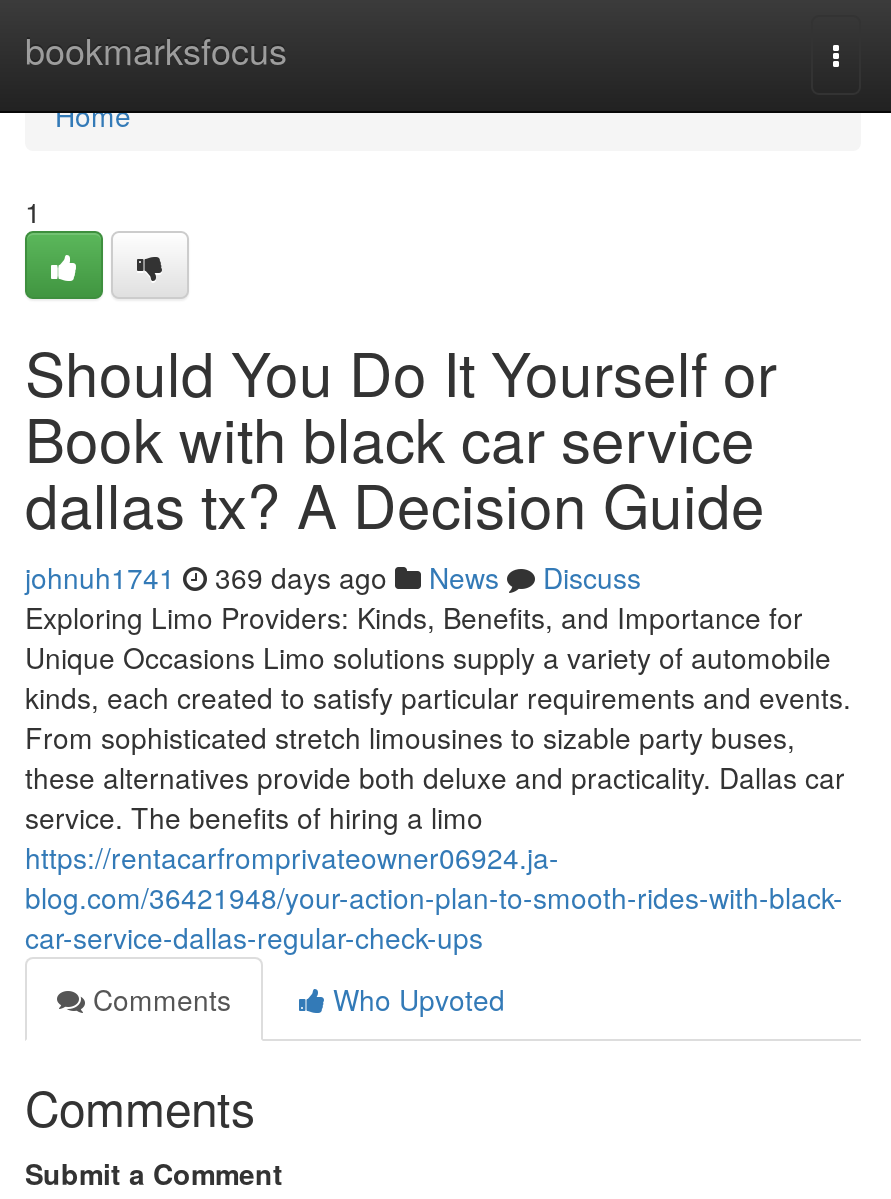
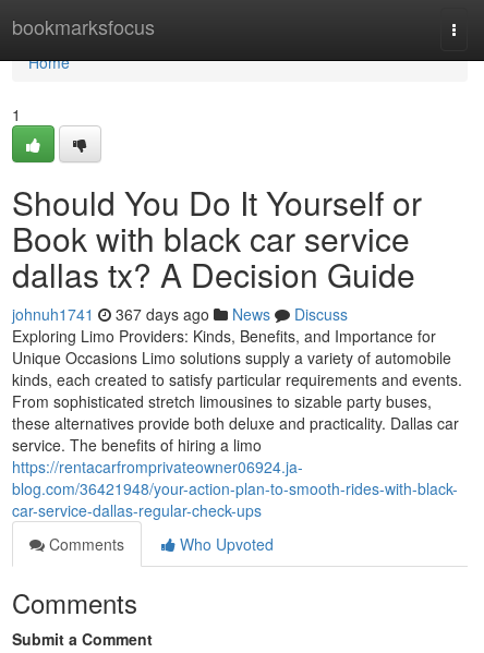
[25,557,641,597] johnuh1741 369 days ago News Discuss -> [12,303,348,325] johnuh1741 367 days ago News Discuss

